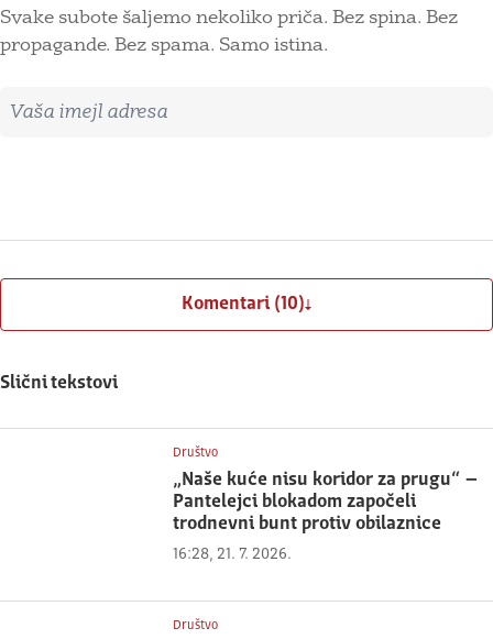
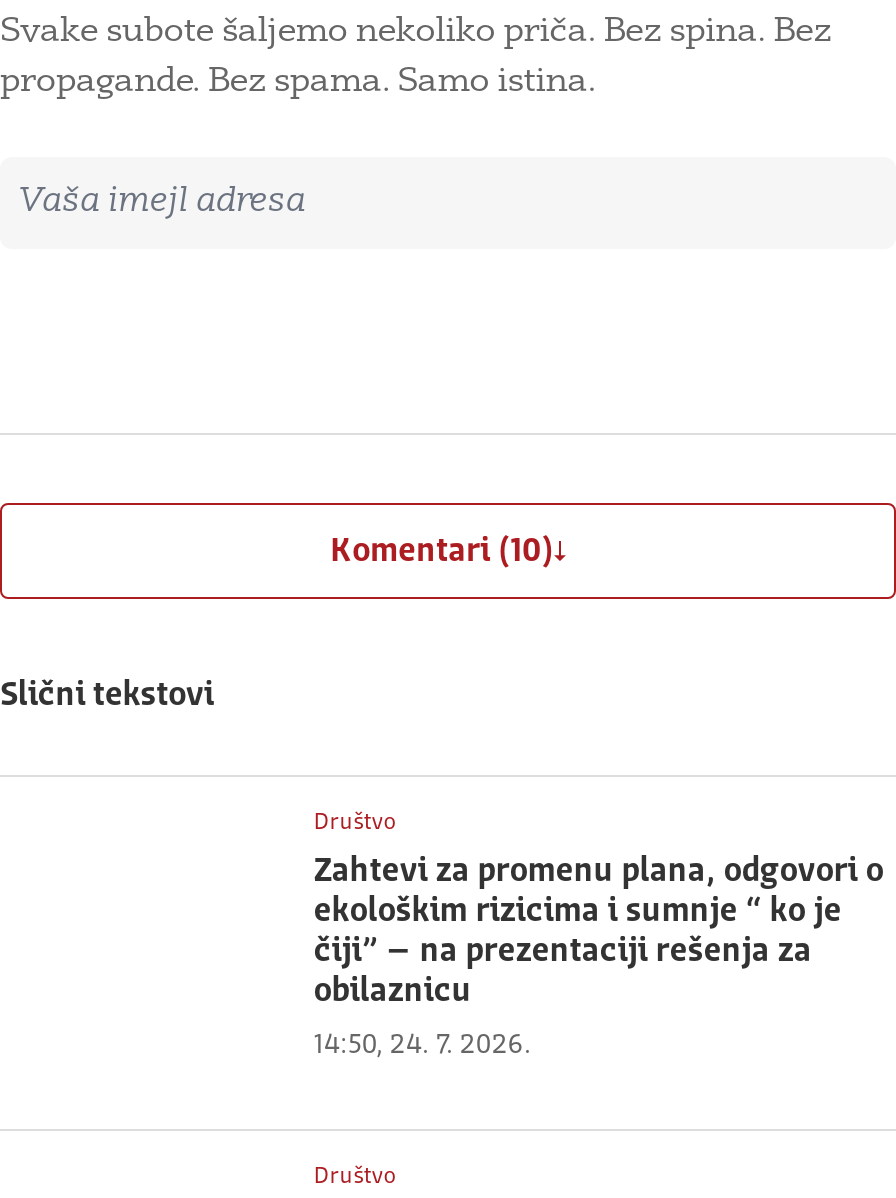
[173,471,478,534] „Naše kuće nisu koridor za prugu“ – | Pantelejci blokadom započeli | trodnevni bunt protiv obilaznice -> [314,855,884,1009] Zahtevi za promenu plana, odgovori o | ekološkim rizicima i sumnje “ ko je | čiji” – na prezentaciji rešenja za | obilaznicu
[173,547,291,562] 16:28, 21. 7. 2026. -> [314,1032,532,1060] 14:50, 24. 7. 2026.

